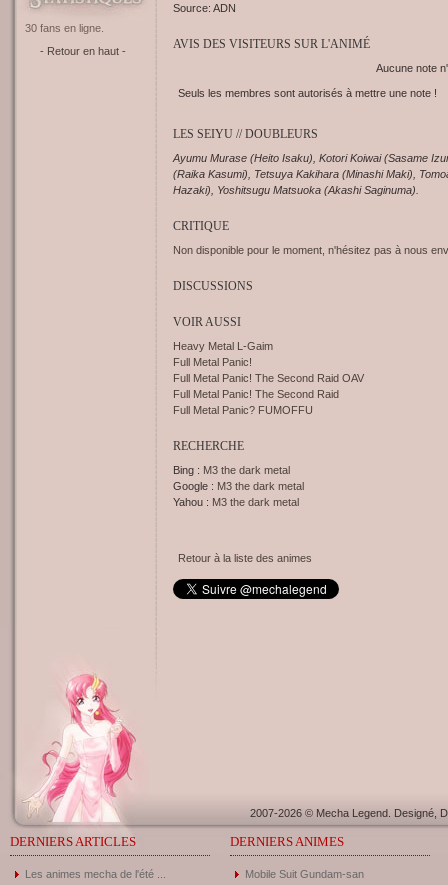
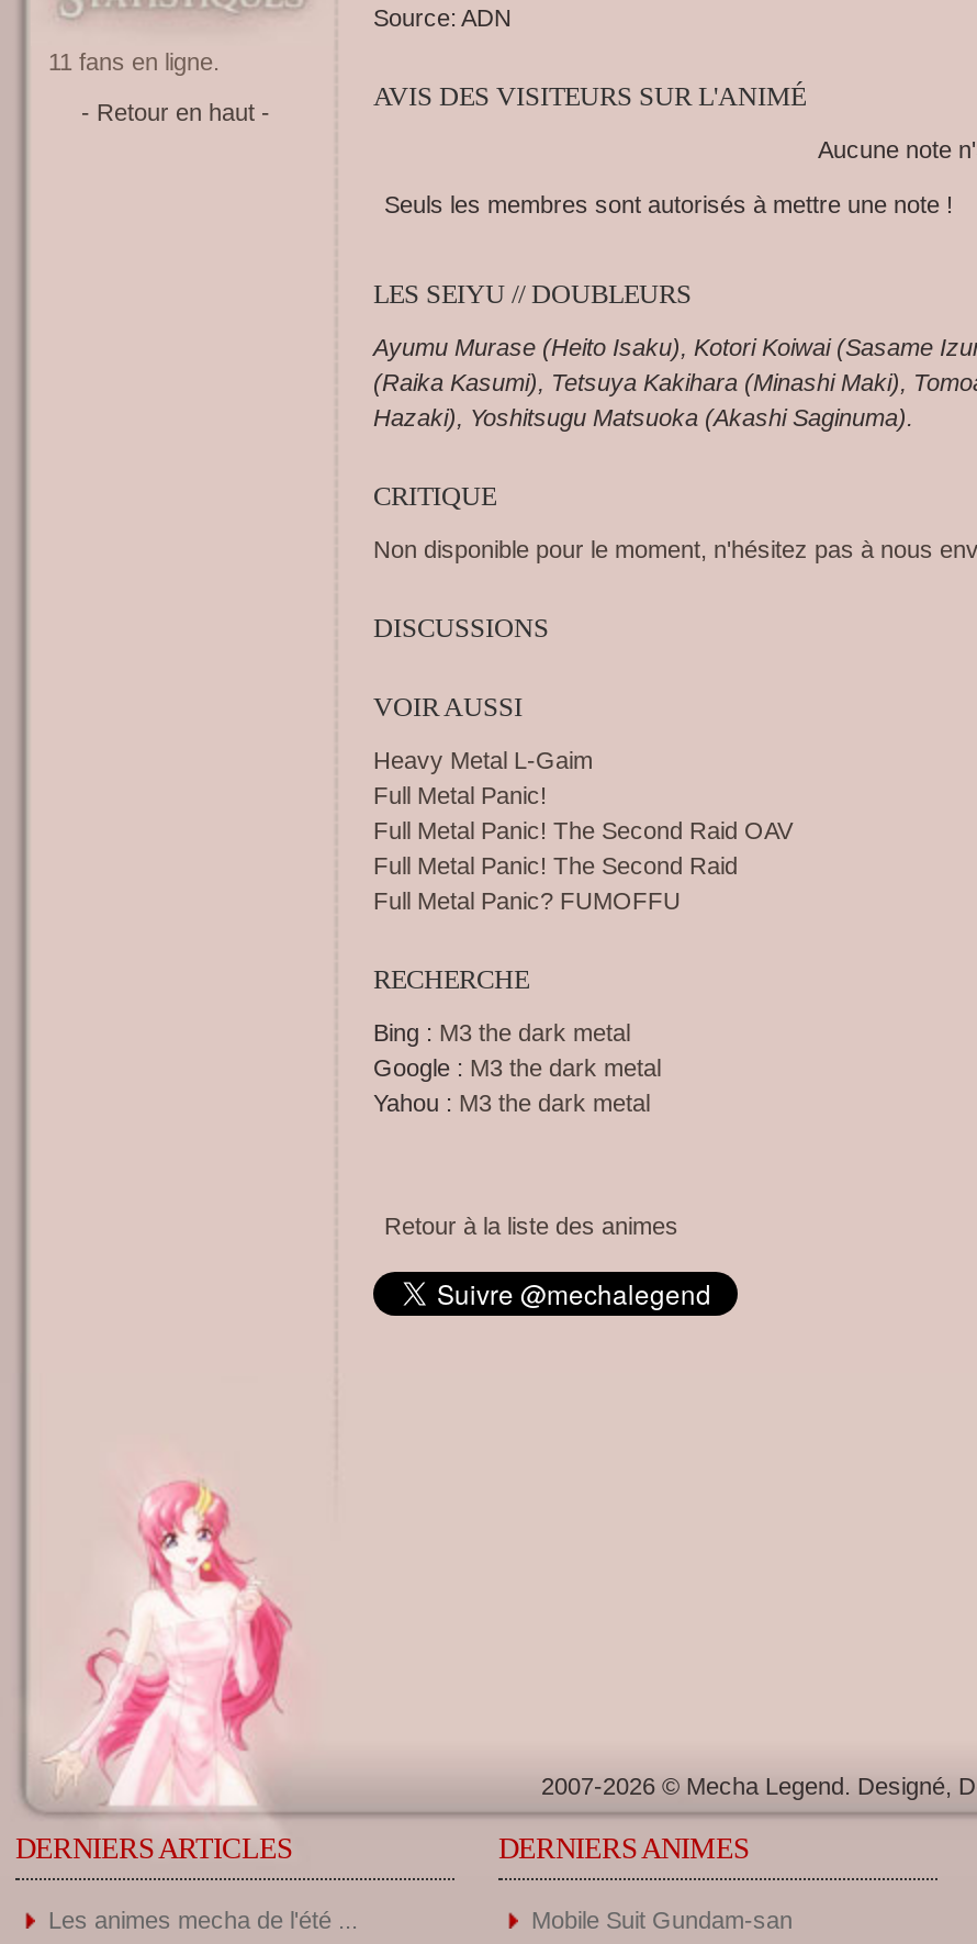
[25,22,104,34] 30 fans en ligne. -> [48,48,220,75] 11 fans en ligne.

